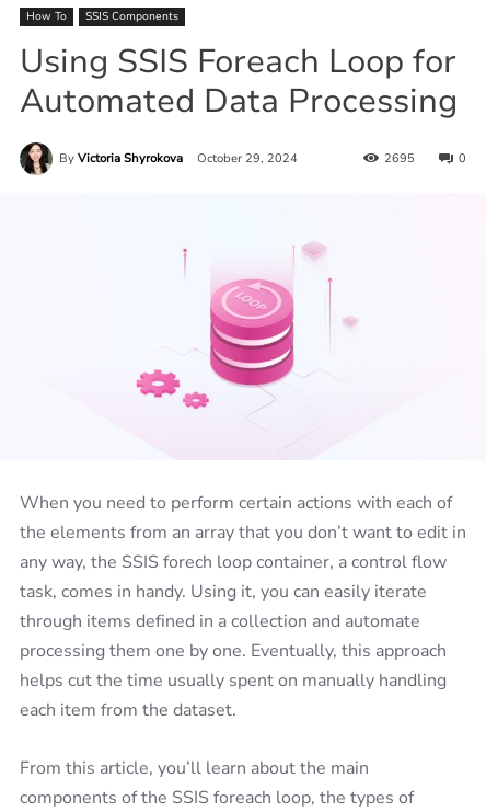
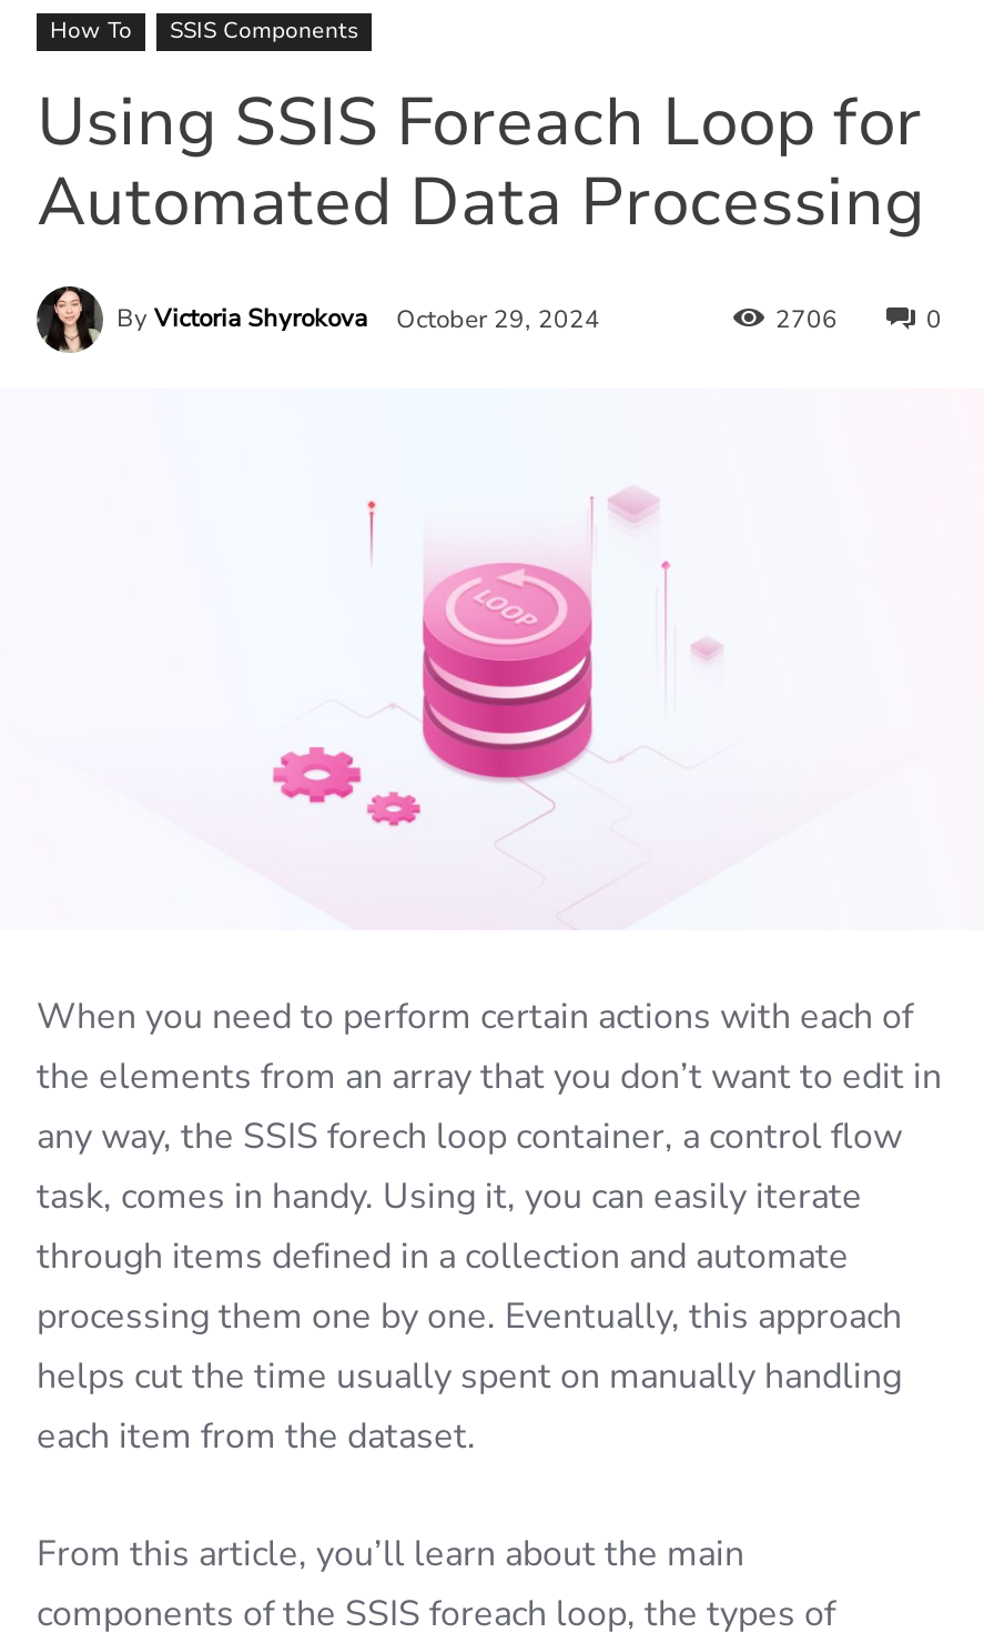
[384,150,415,167] 2695 -> [775,303,838,336] 2706

